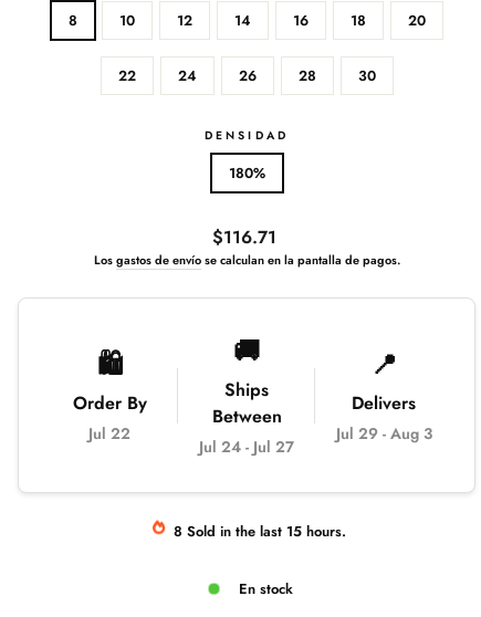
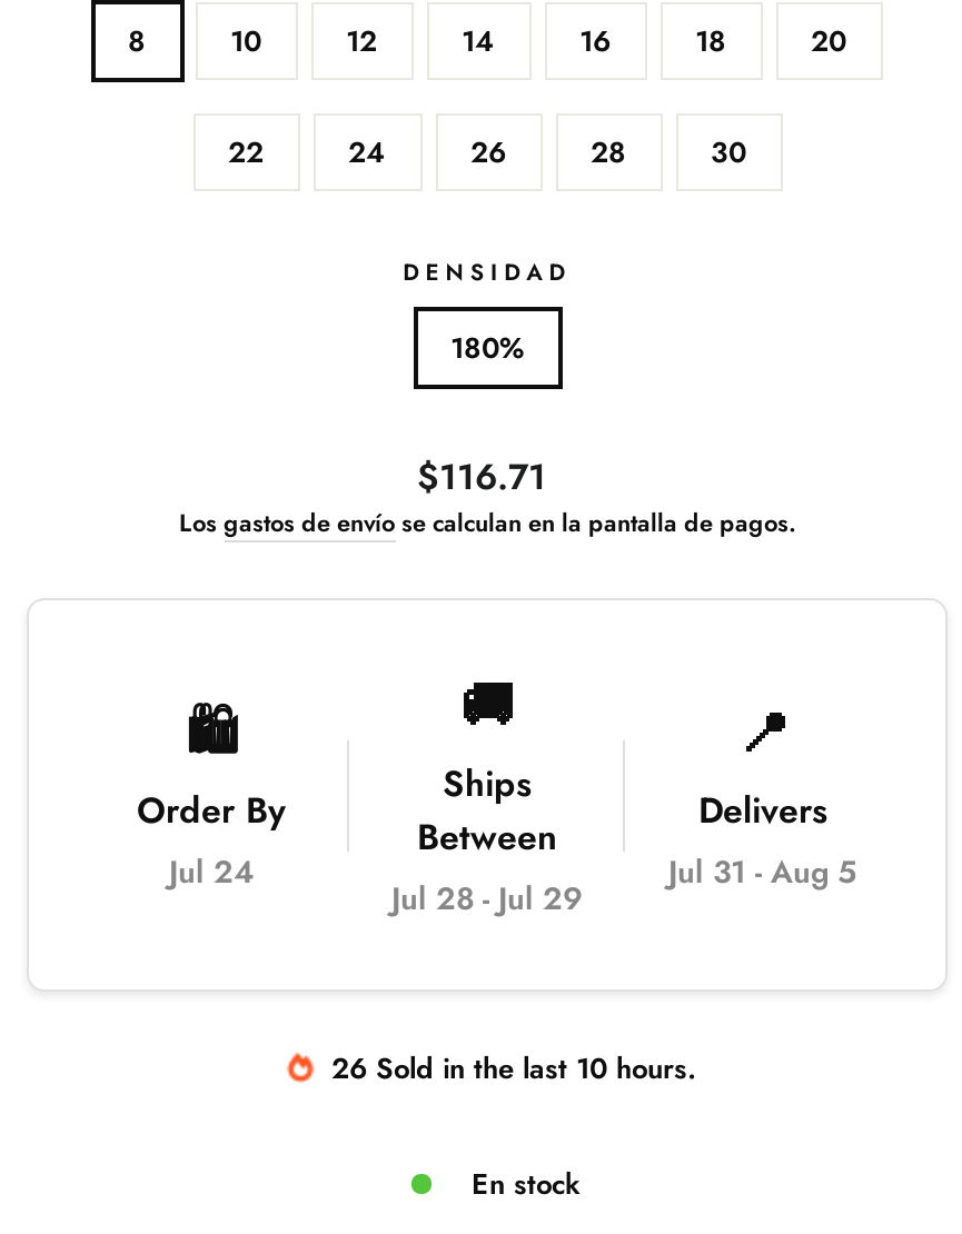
[88,422,130,445] Jul 22 -> [169,849,254,894] Jul 24
[336,422,432,445] Jul 29 - Aug 3 -> [668,849,857,894] Jul 31 - Aug 5
[199,436,294,458] Jul 24 - Jul 27 -> [391,876,583,920] Jul 28 - Jul 29
[174,521,346,542] 8 Sold in the last 15 hours. -> [331,1047,696,1089] 26 Sold in the last 10 hours.

